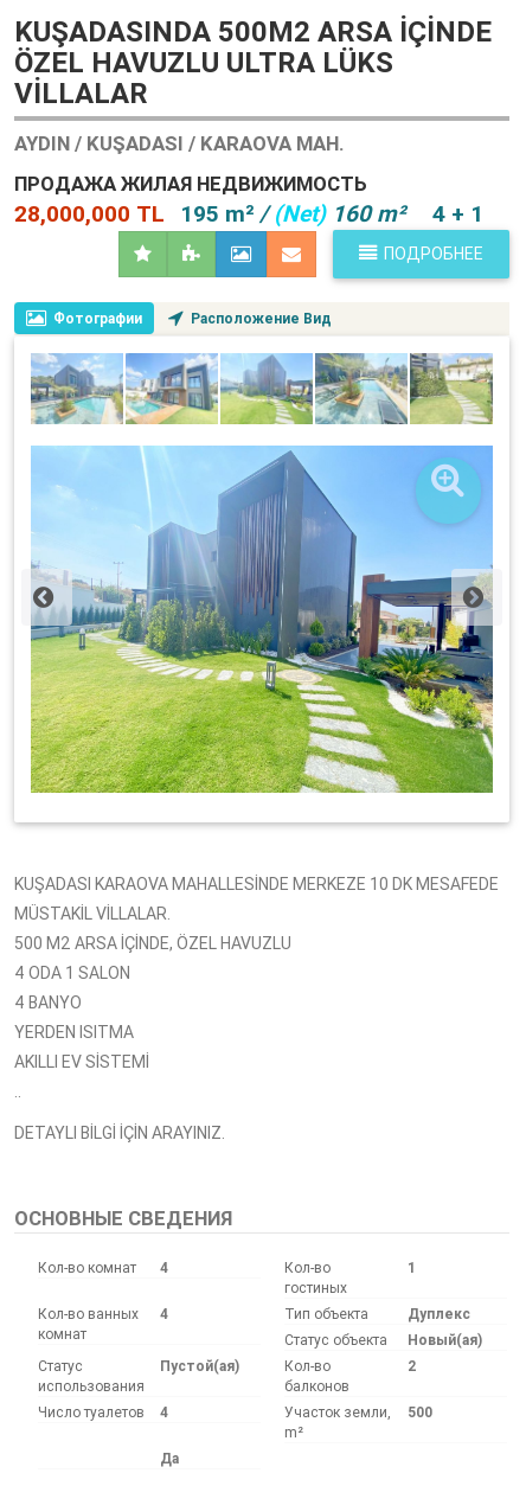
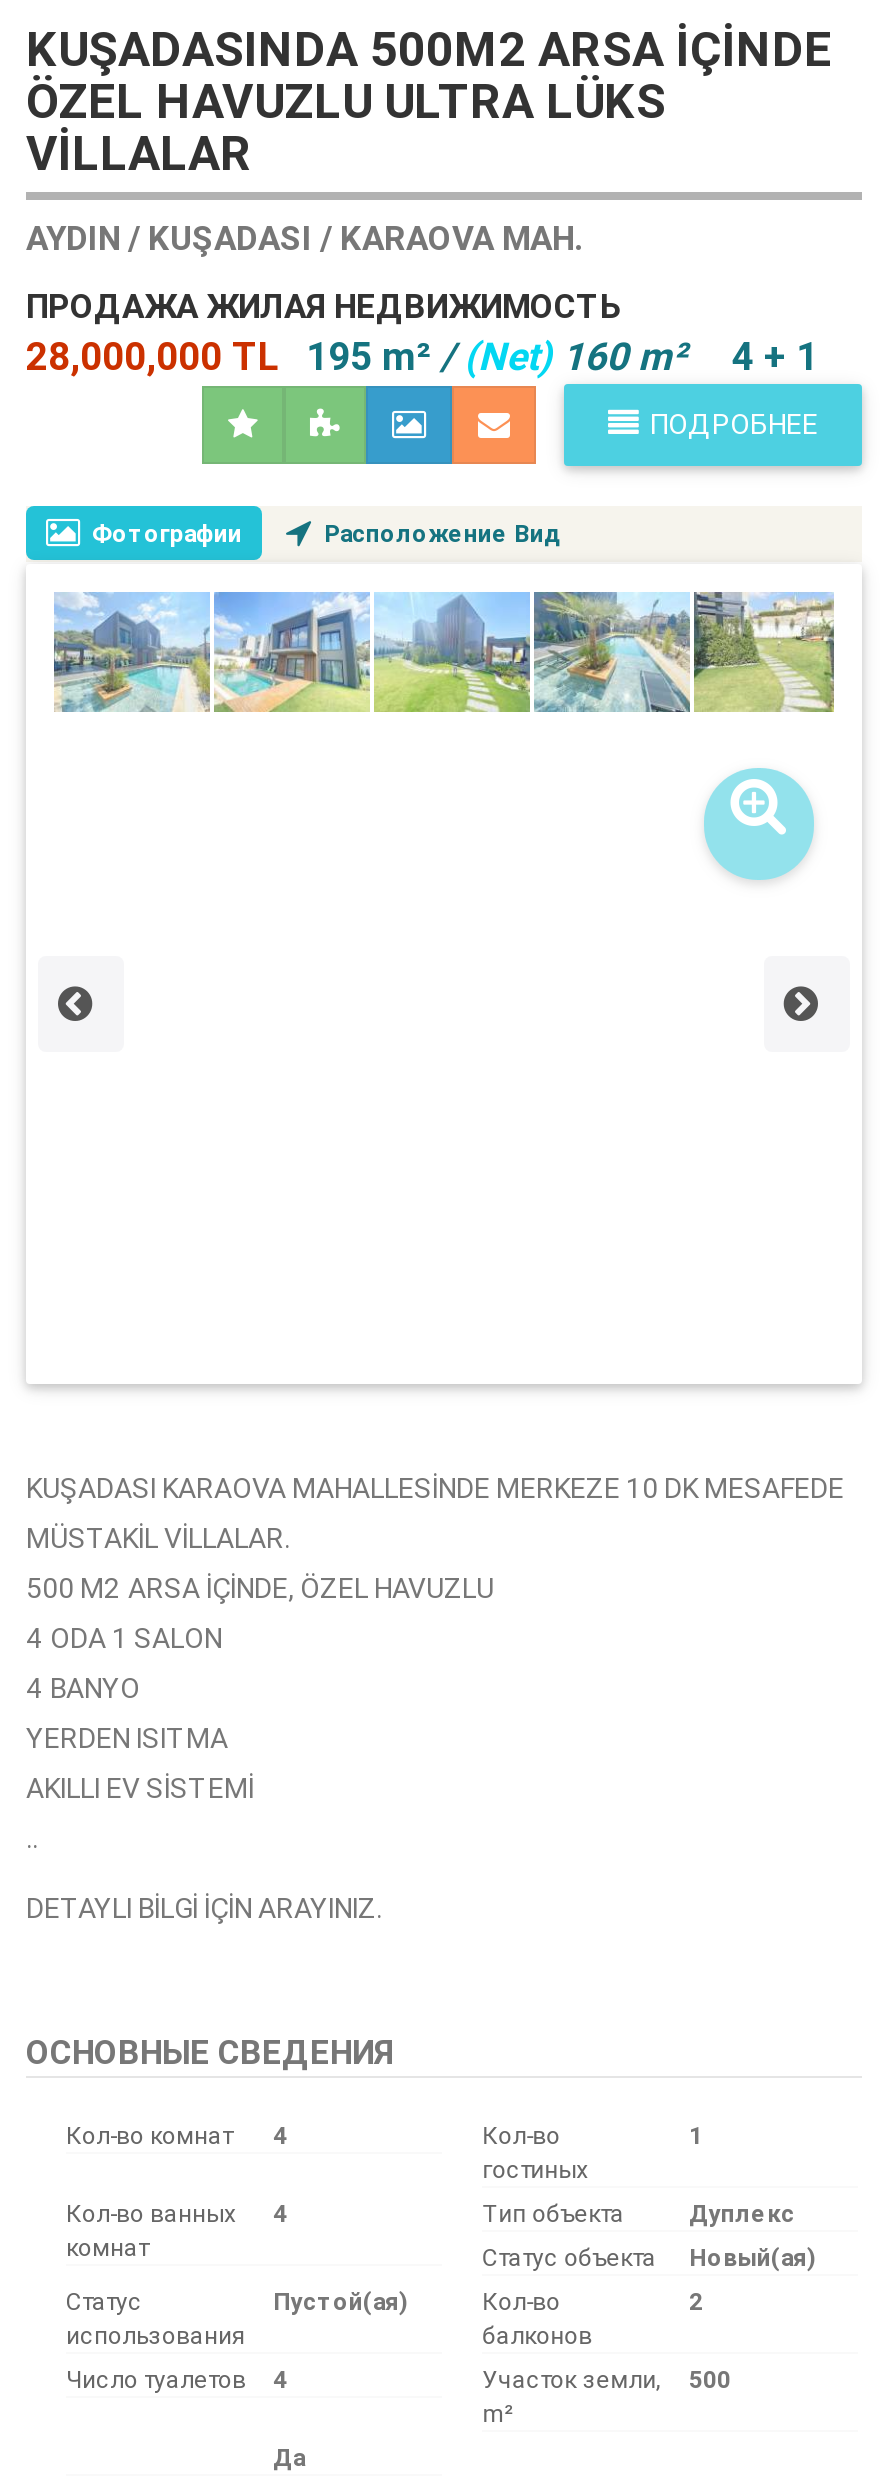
[30,444,494,794] [image] -> none

